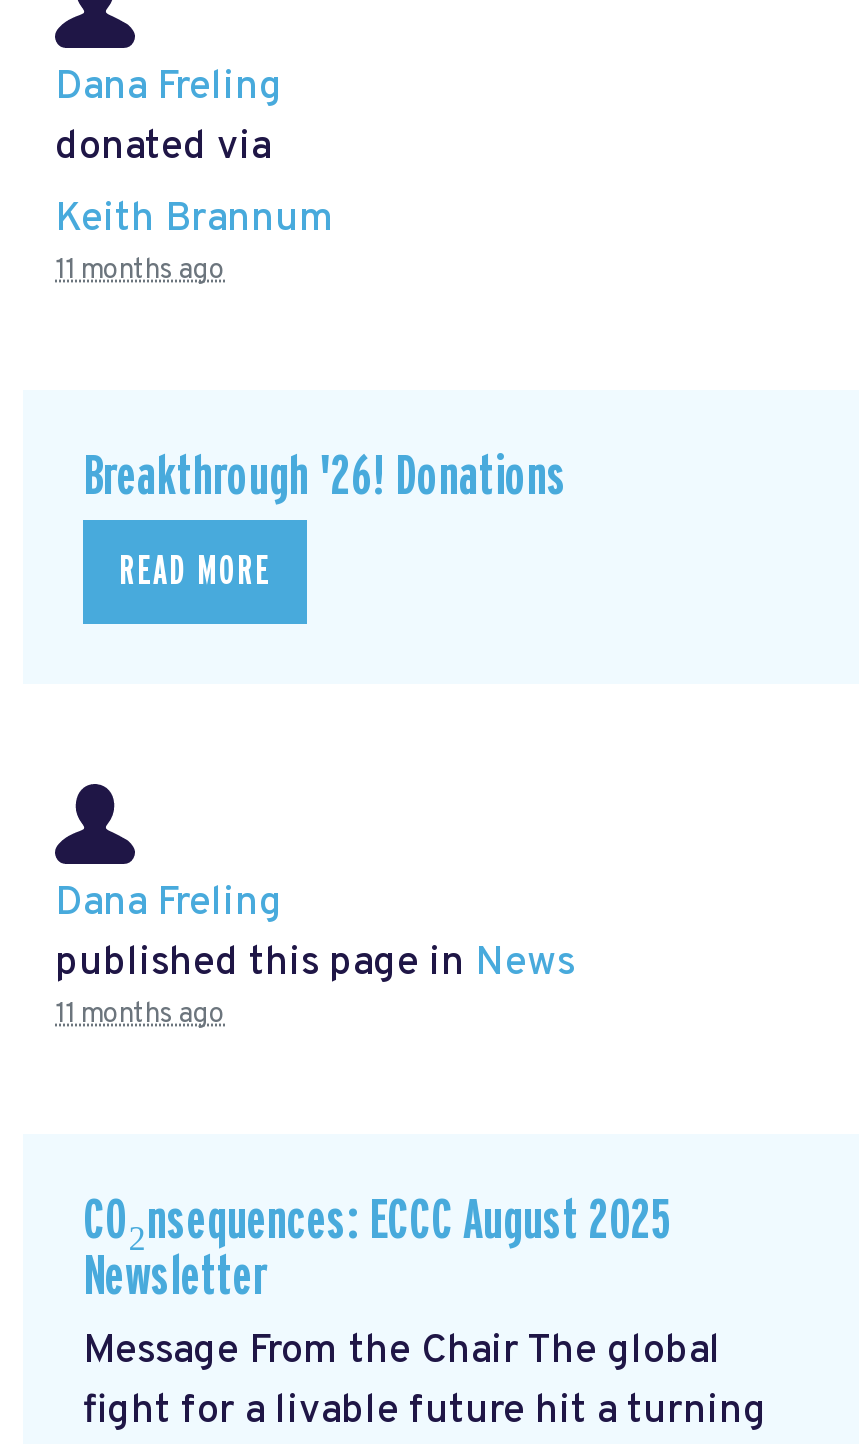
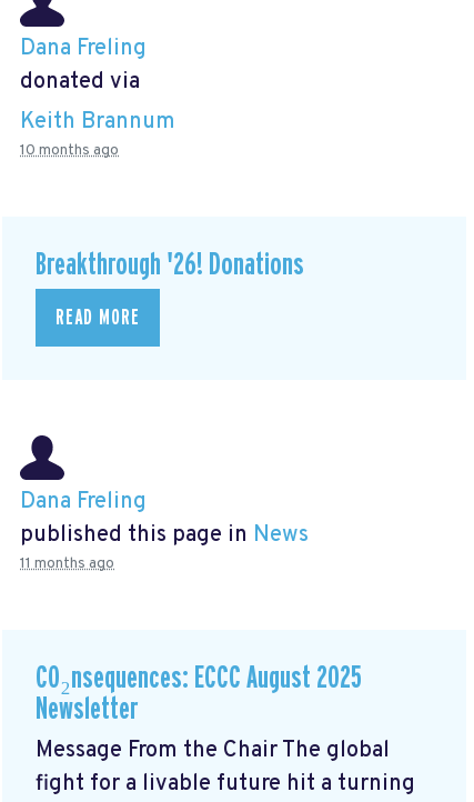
[55,254,225,288] 11 months ago -> [20,141,119,160] 10 months ago

